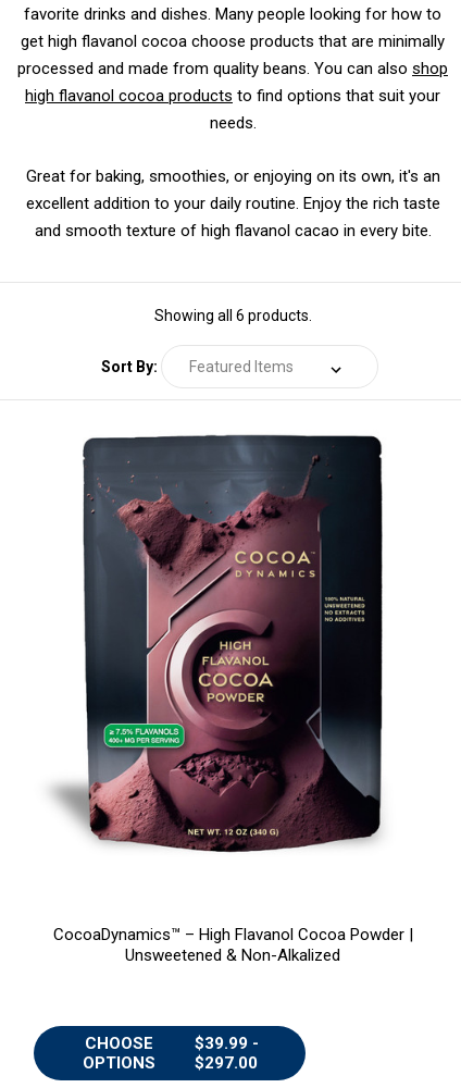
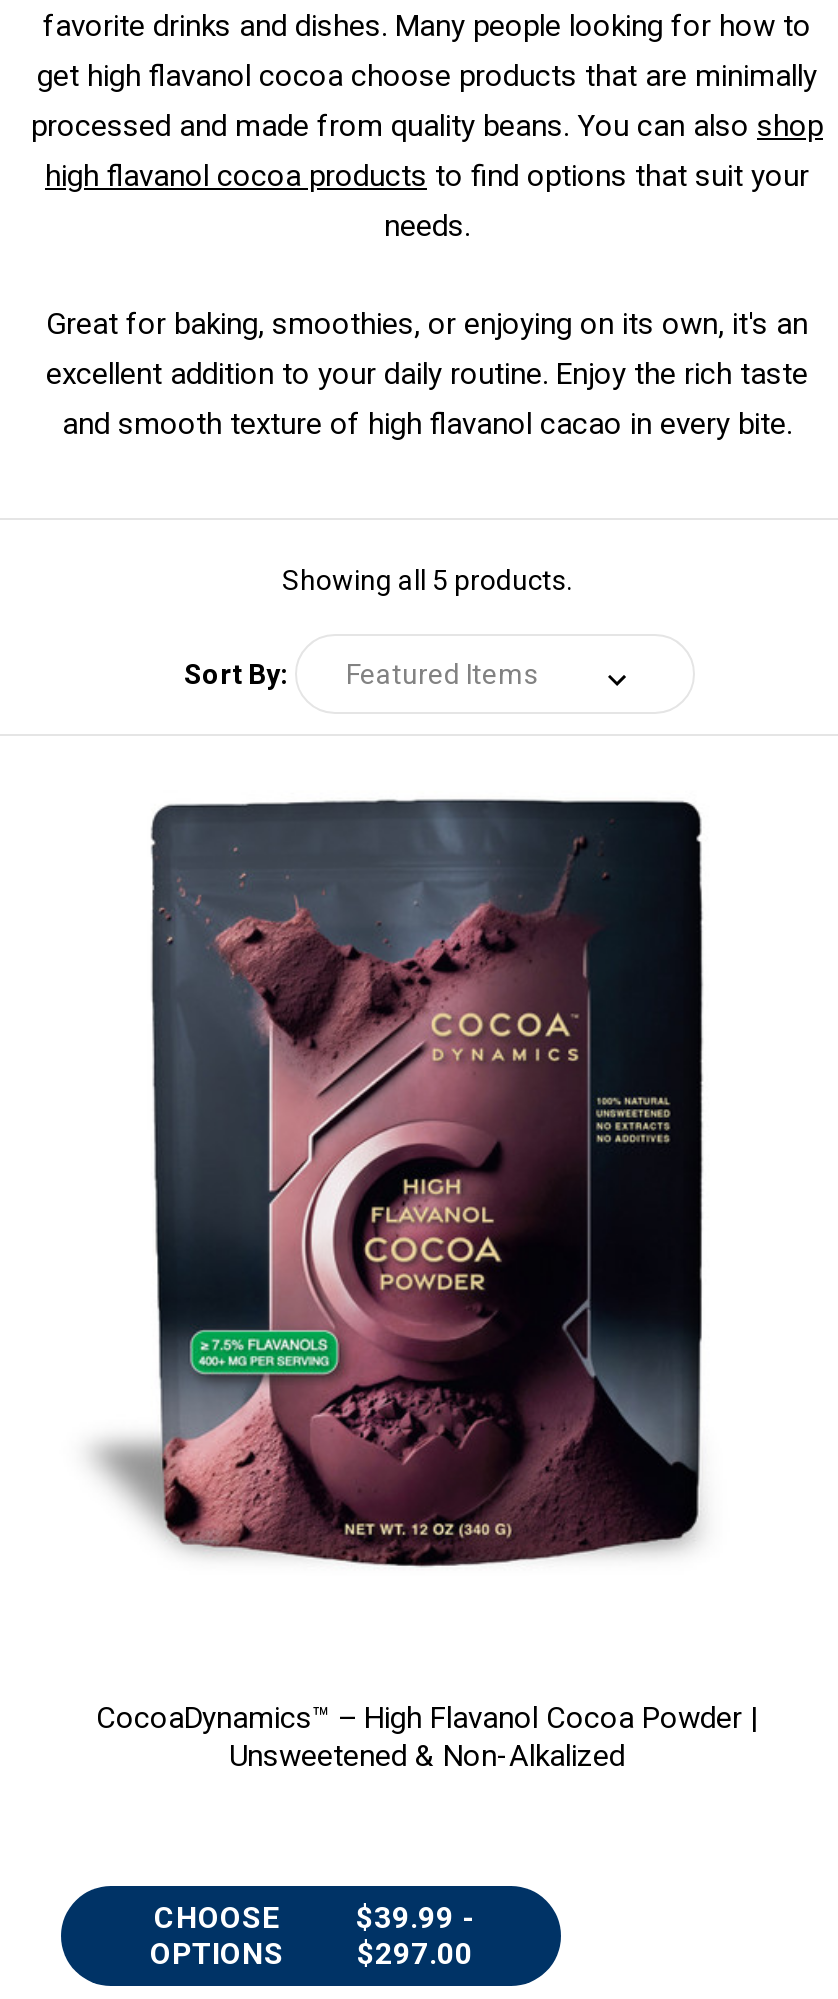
[154,307,312,324] Showing all 6 products. -> [282,564,572,596] Showing all 5 products.

